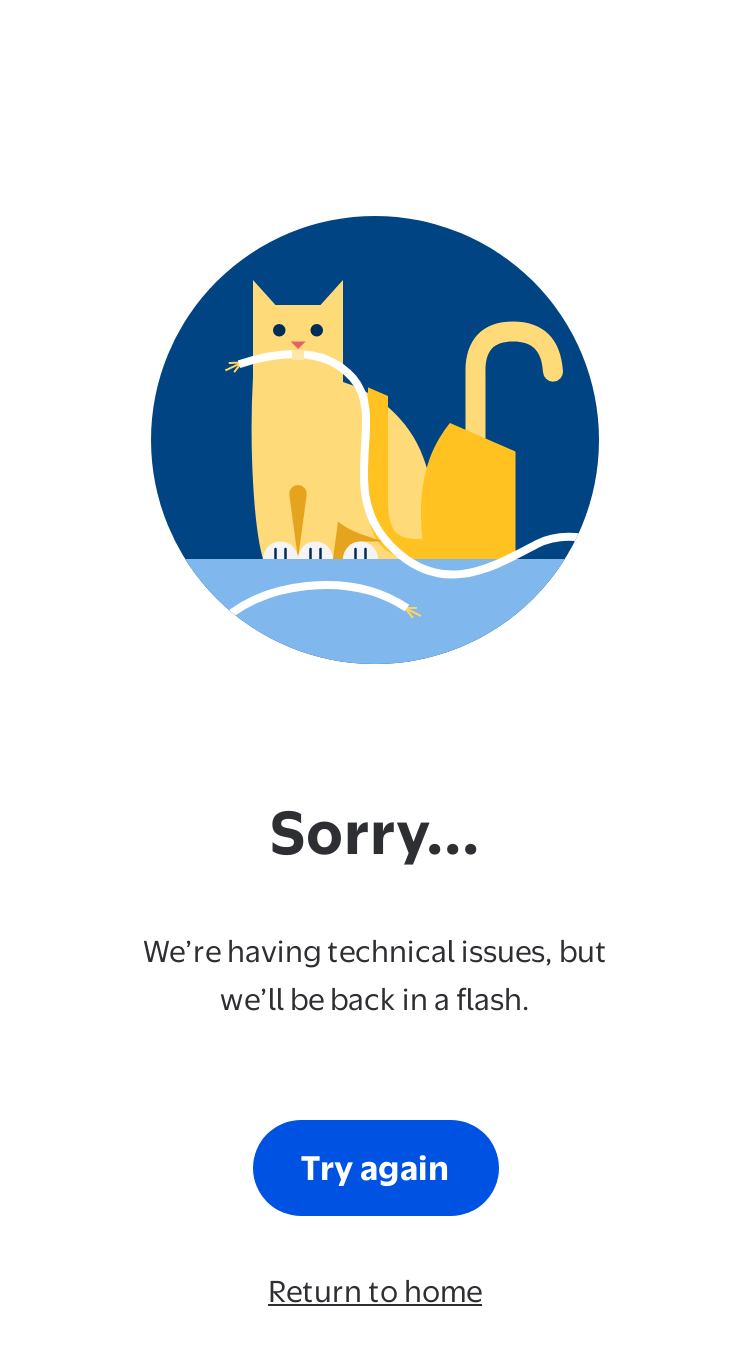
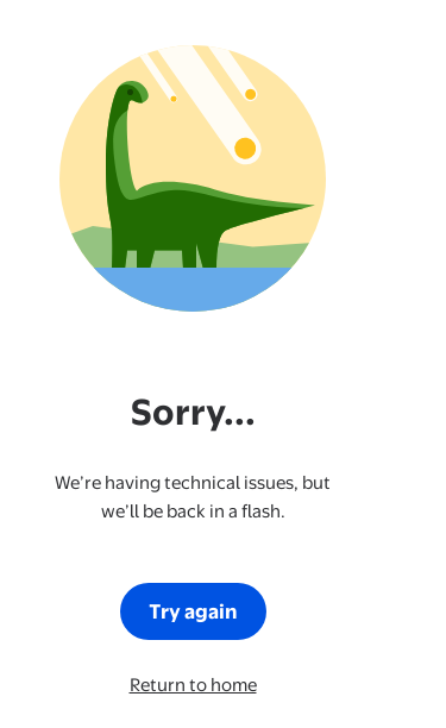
[149,214,601,620] [image] -> [59,45,326,284] [image]

